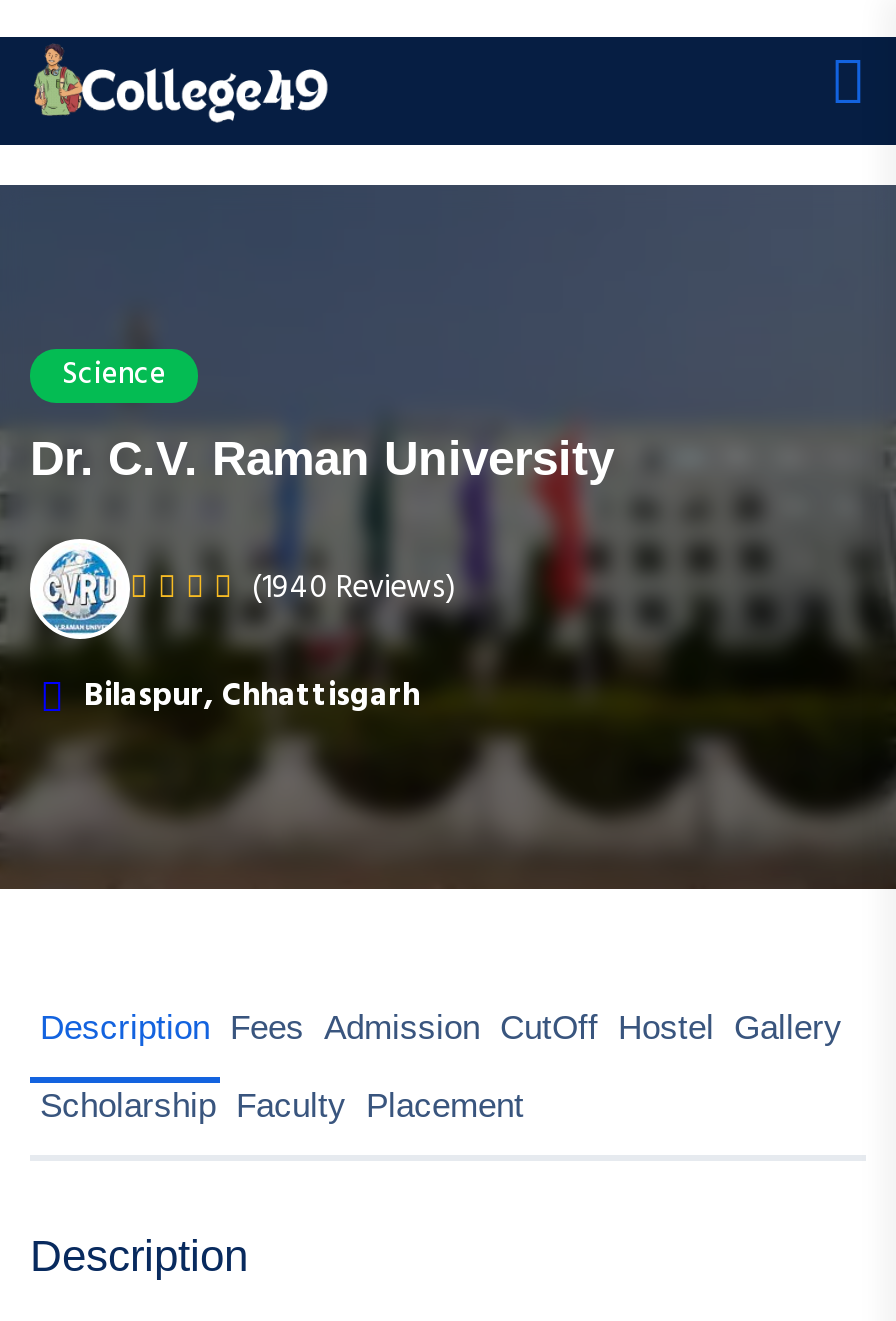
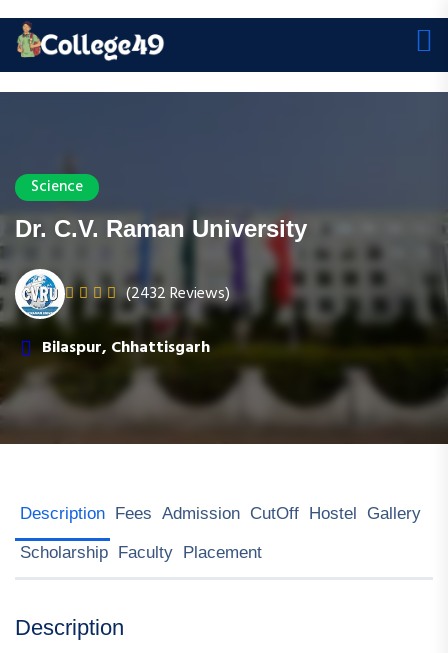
[252,563,456,615] (1940 Reviews) -> [126,281,230,307] (2432 Reviews)

